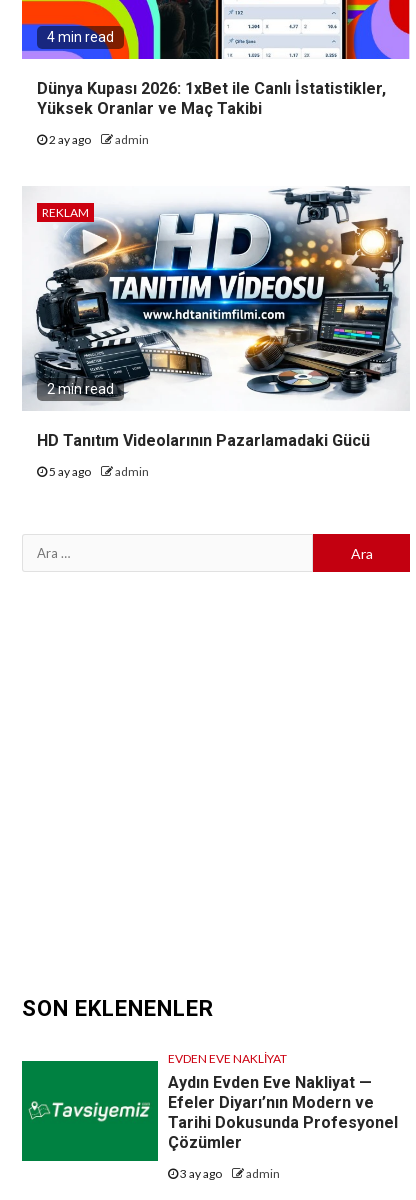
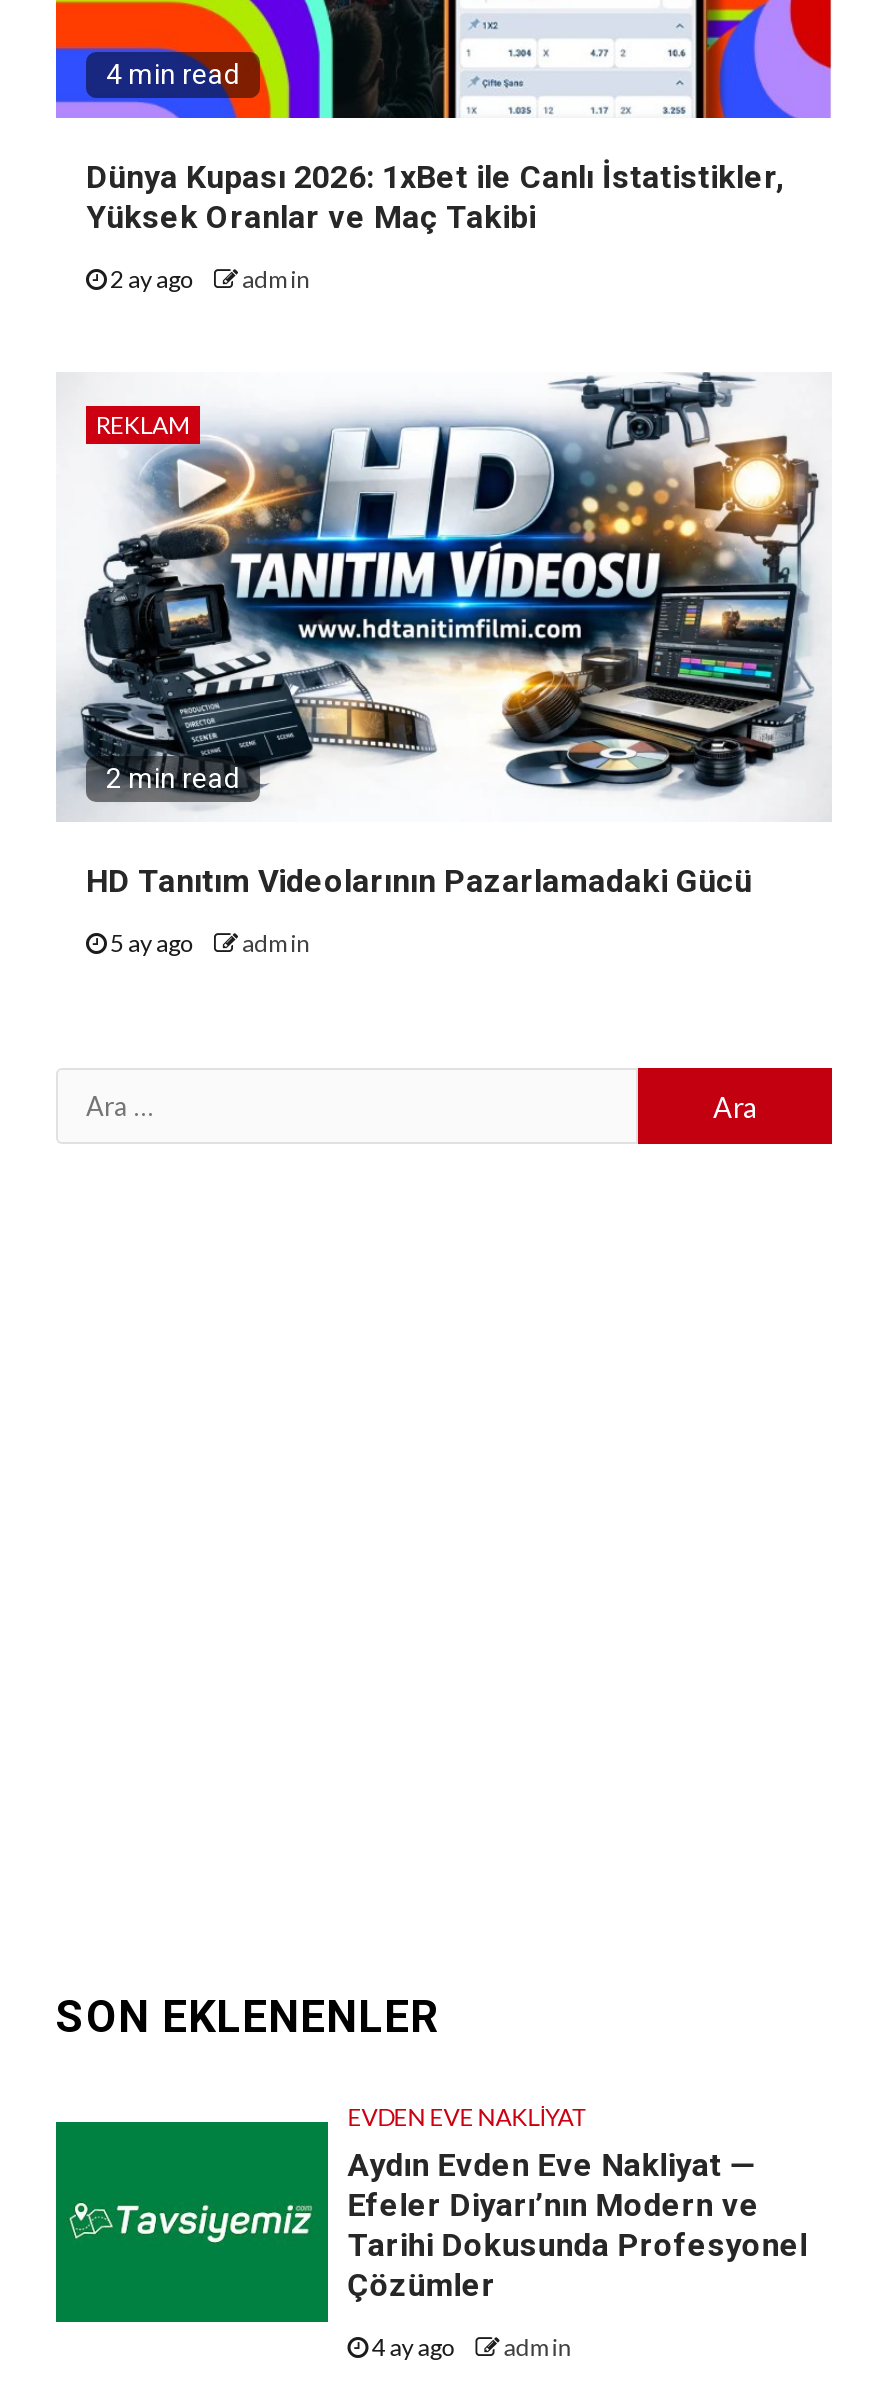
[178,1166,280,1181] 3 ay ago admin -> [368,2332,572,2362] 4 ay ago admin

